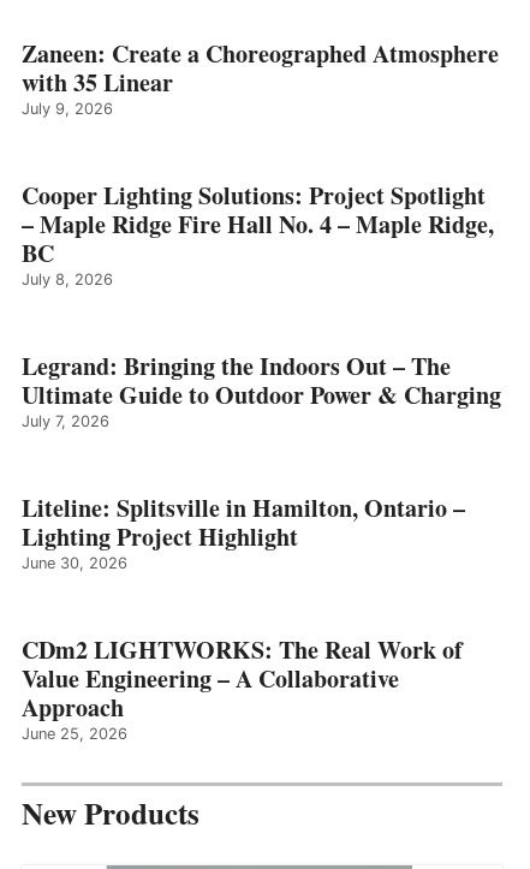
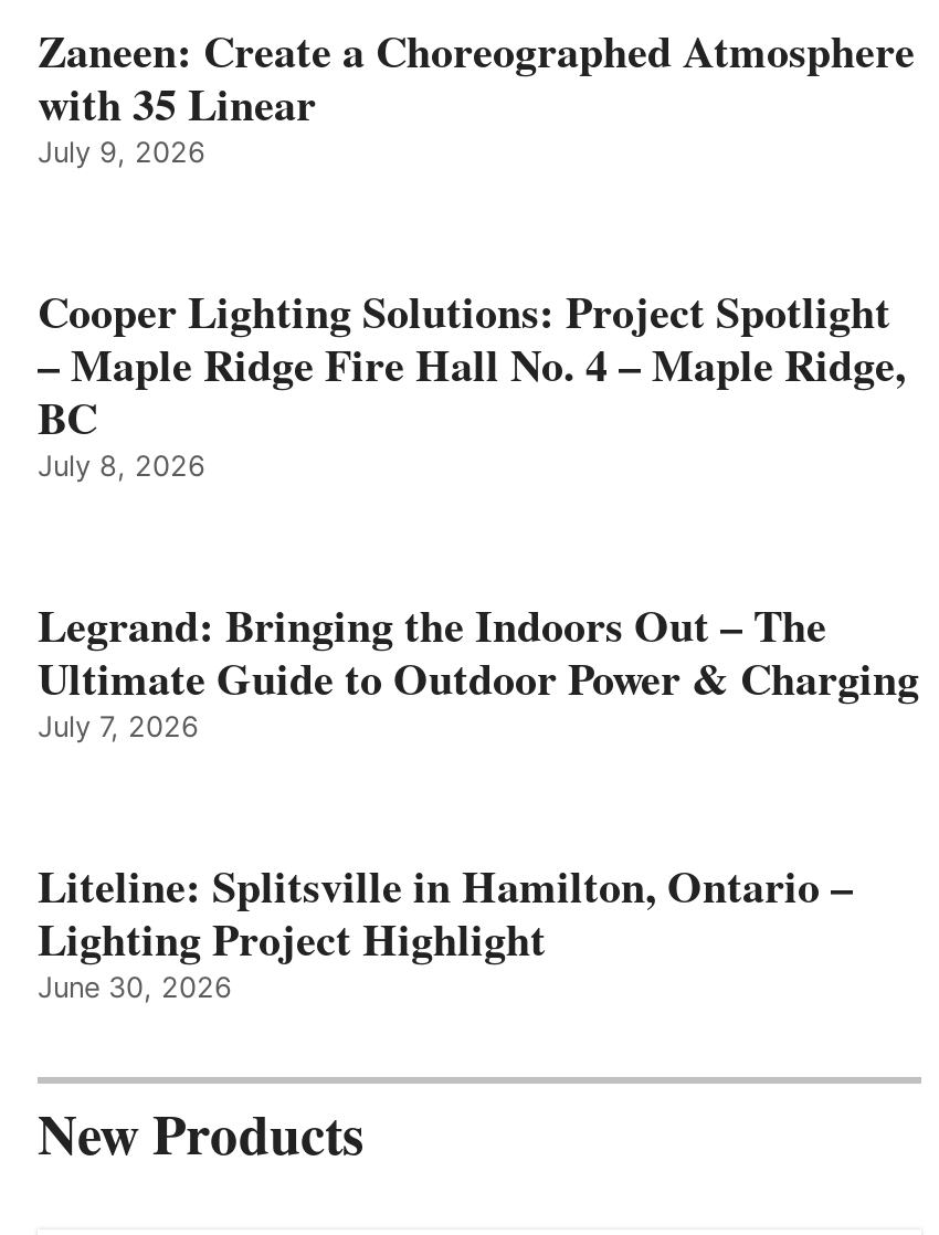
[22,632,463,743] CDm2 LIGHTWORKS: The Real Work of | Value Engineering – A Collaborative | Approach | June 25, 2026 -> none

